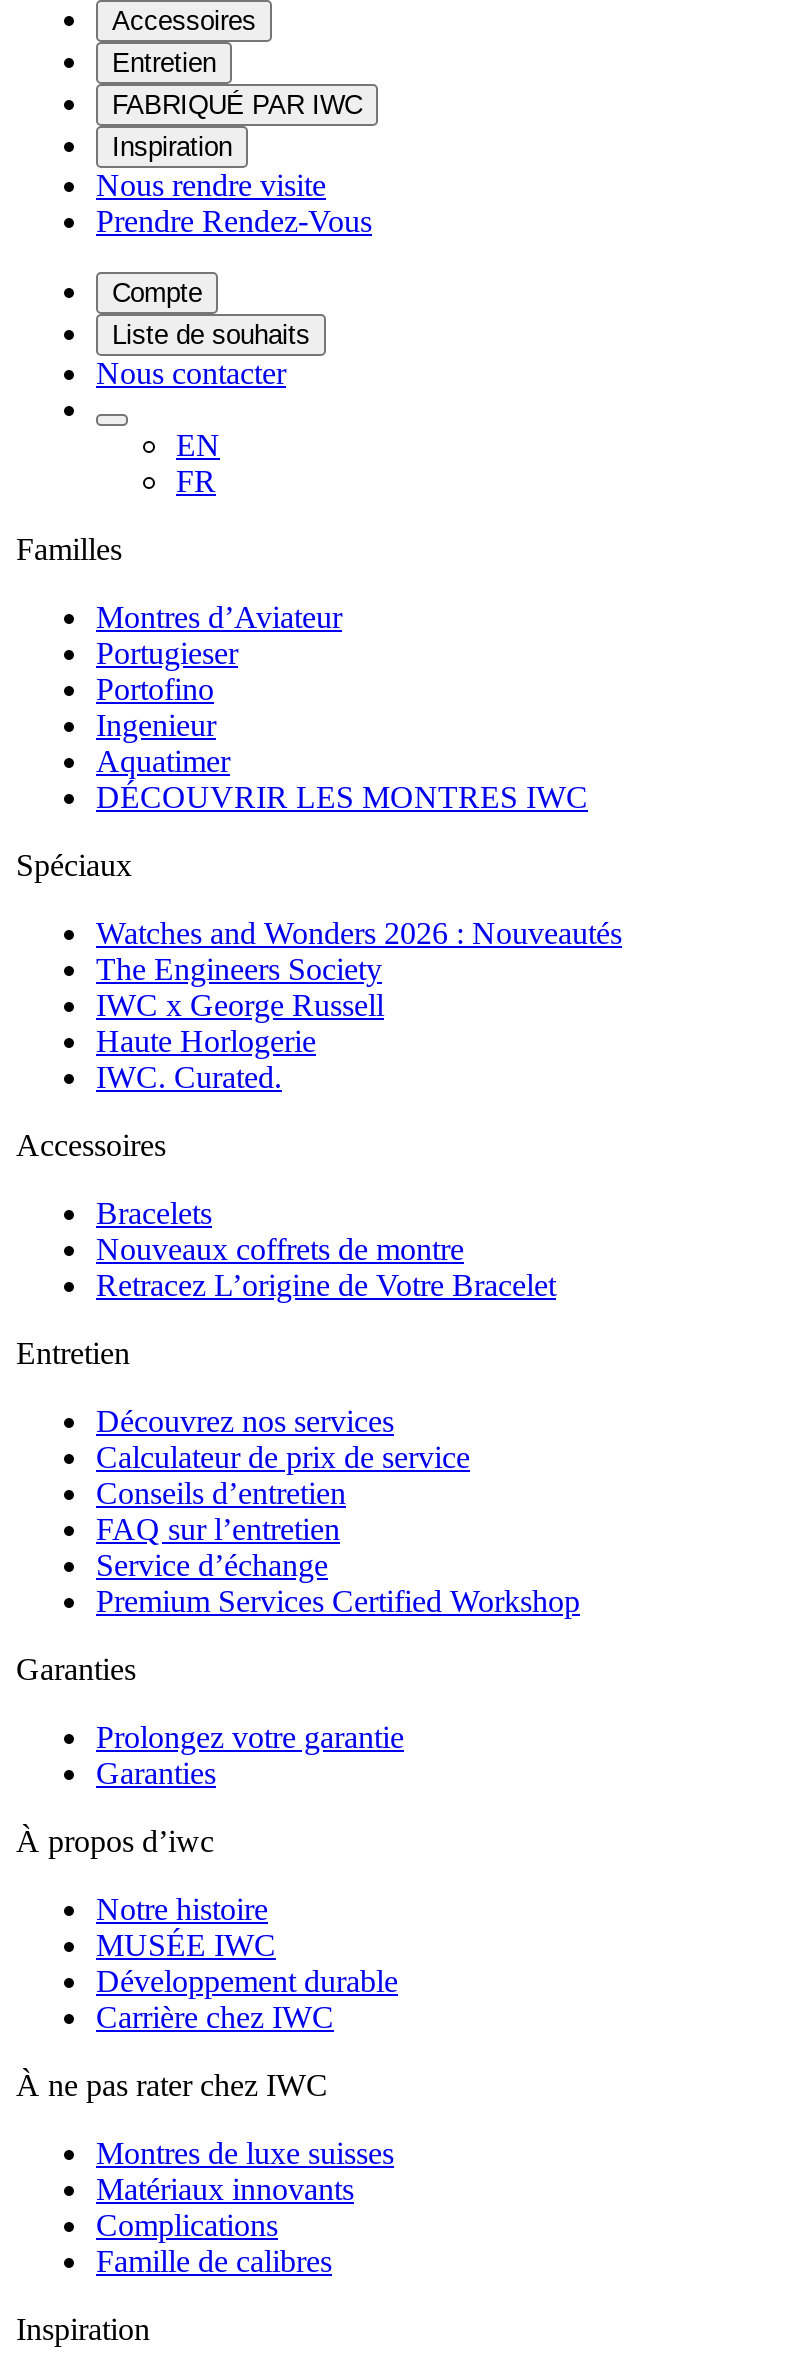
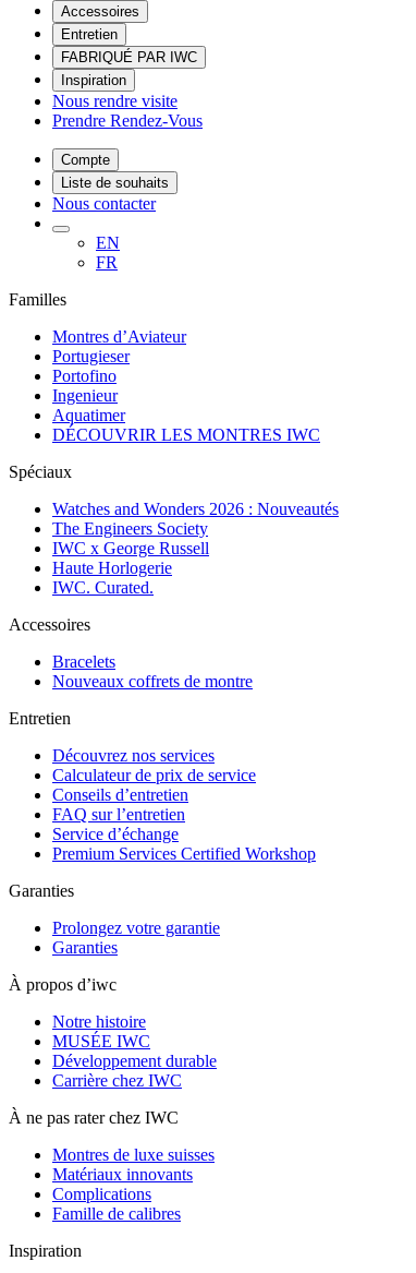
[96,1268,556,1302] Retracez L’origine de Votre Bracelet -> none

